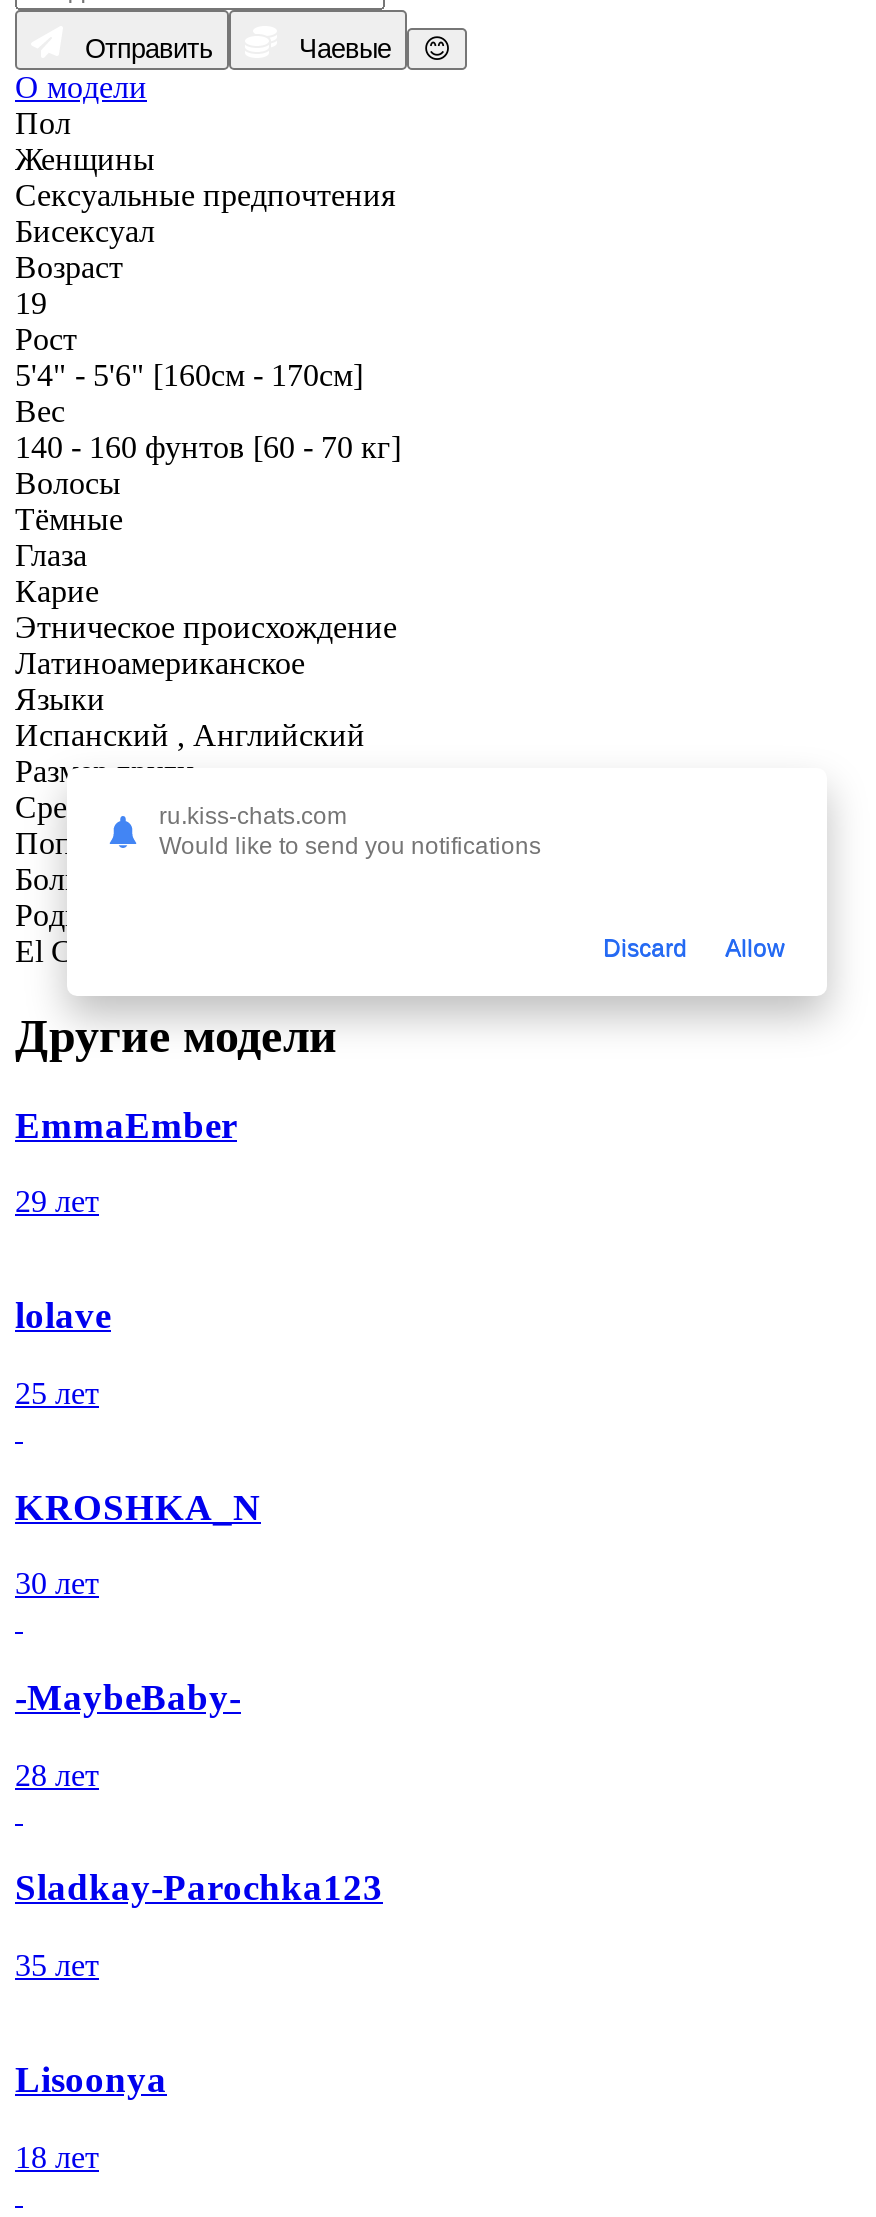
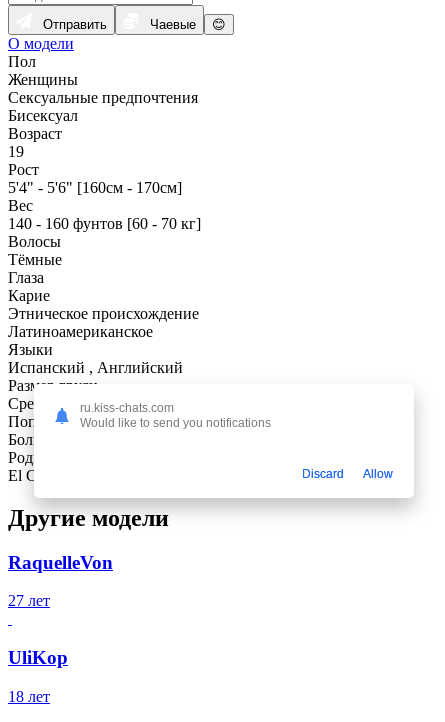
[15,1103,383,2100] EmmaEmber | 29 лет | lolave | 25 лет | KROSHKA_N | 30 лет | -MaybeBaby- | 28 лет | Sladkay-Parochka123 | 35 лет | Lisoonya -> [8,552,113,668] RaquelleVon | 27 лет | UliKop

